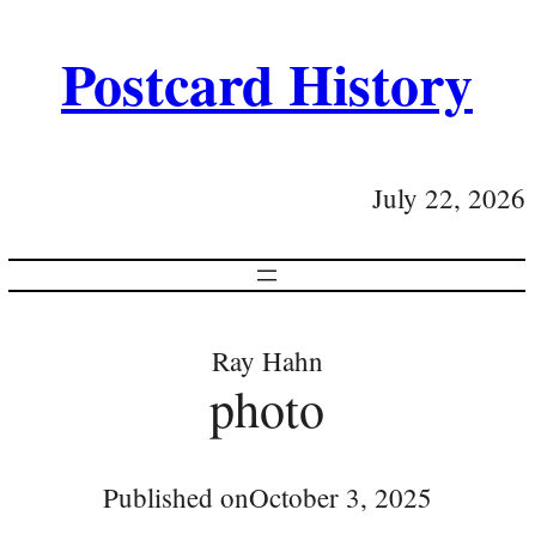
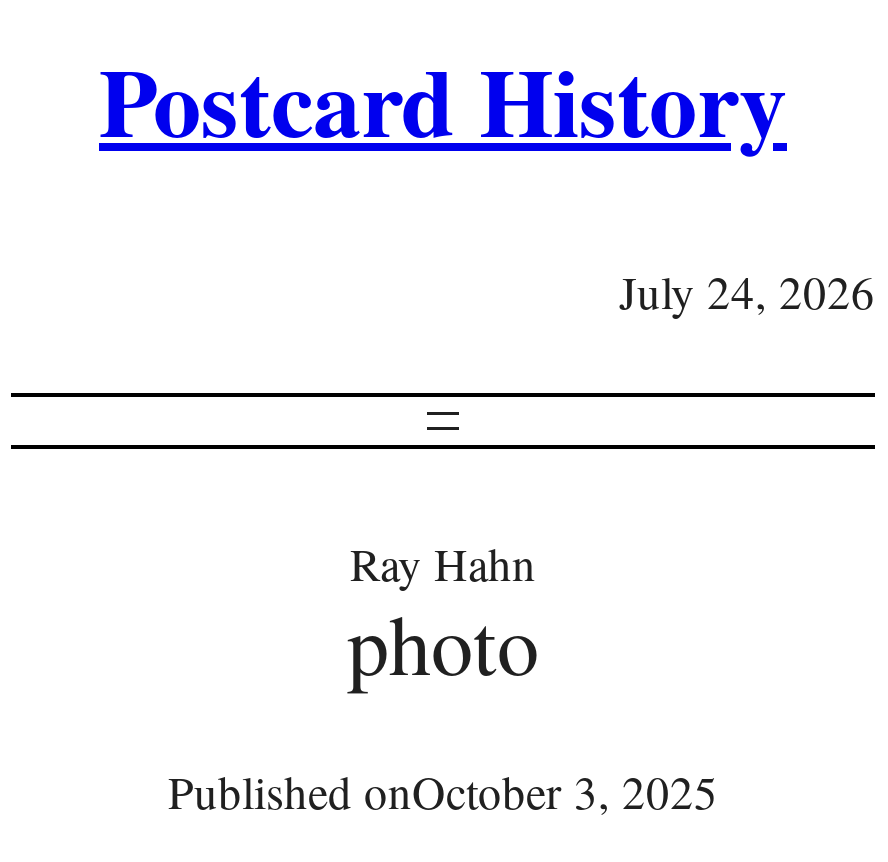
[372,180,525,216] July 22, 2026 -> [619,261,875,321] July 24, 2026

